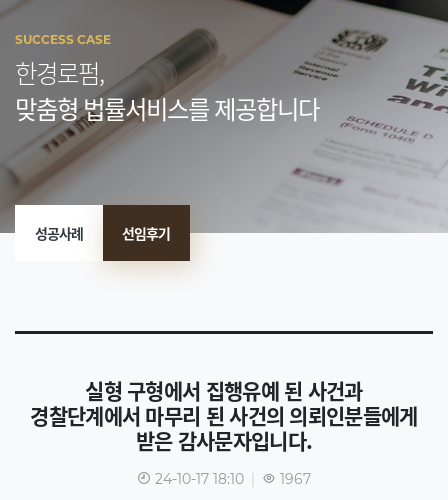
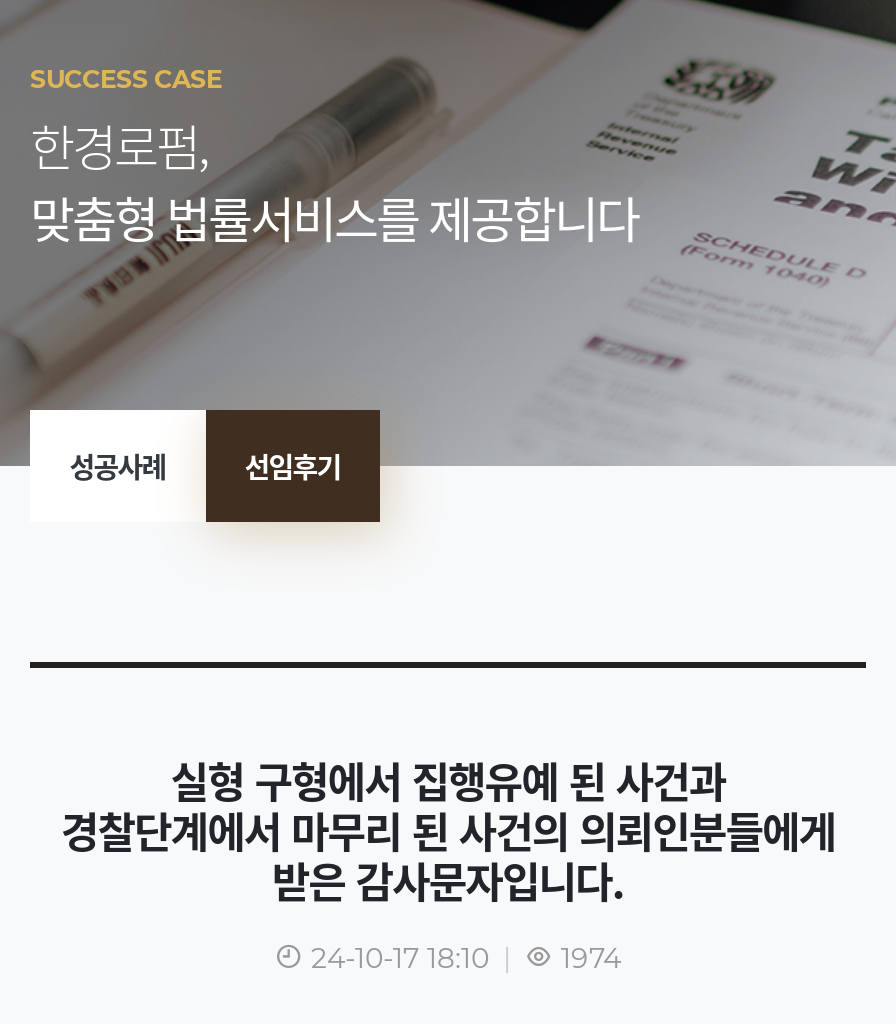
[276,470,311,488] 1967 -> [553,940,621,976] 1974

